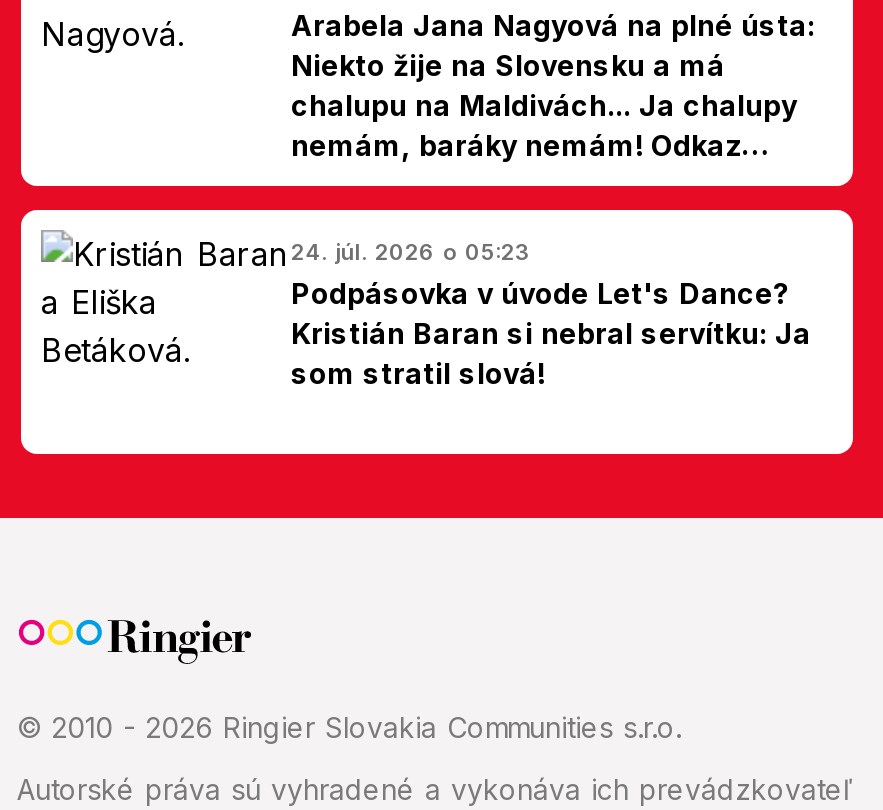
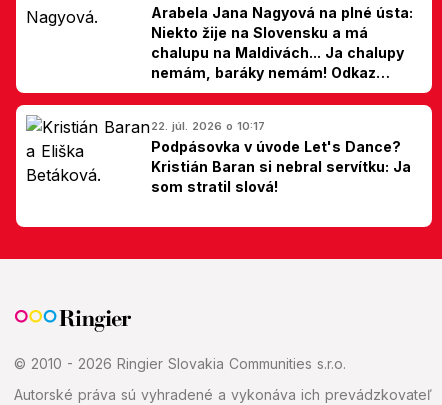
[291,237,529,265] 24. júl. 2026 o 05:23 -> [151,119,265,133] 22. júl. 2026 o 10:17

